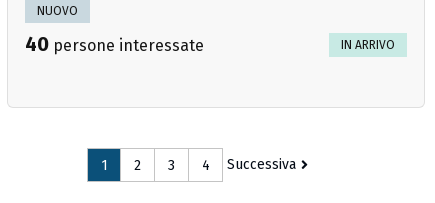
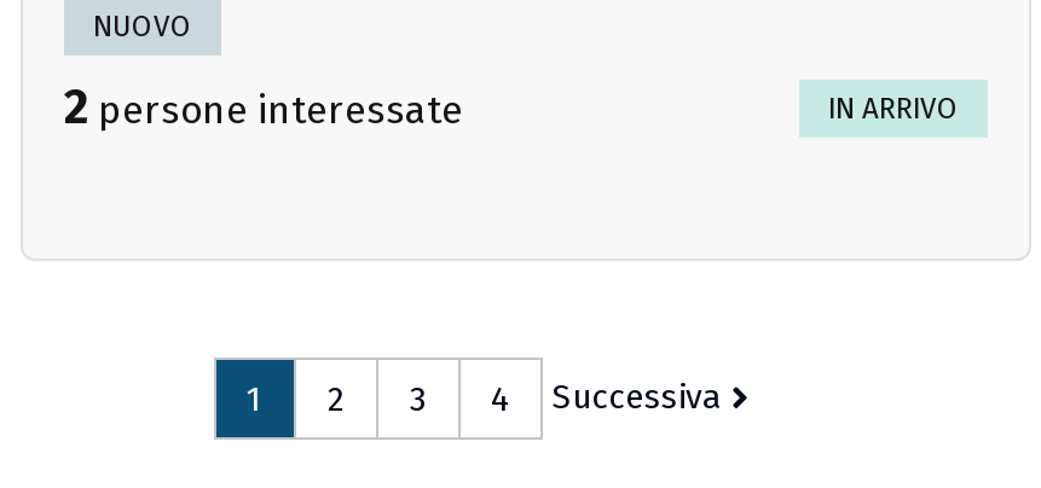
[25,32,204,56] 40 persone interessate -> [64,77,463,135] 2 persone interessate

